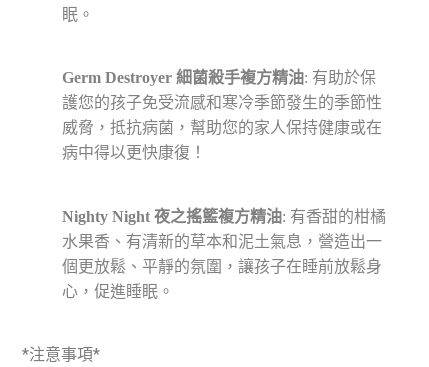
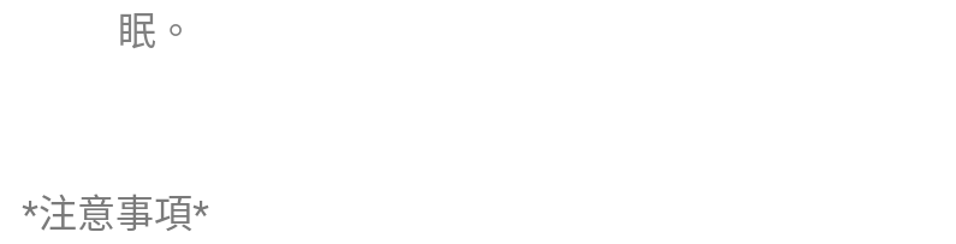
[62,69,382,161] Germ Destroyer細菌殺手複方精油:有助於保 | 護您的孩子免受流感和寒冷季節發生的季節性 | 威脅，抵抗病菌，幫助您的家人保持健康或在 | 病中得以更快康復！ -> none
[62,208,386,300] Nighty Night夜之搖籃複方精油:有香甜的柑橘 | 水果香、有清新的草本和泥土氣息，營造出一 | 個更放鬆、平靜的氛圍，讓孩子在睡前放鬆身 | 心，促進睡眠。 -> none

